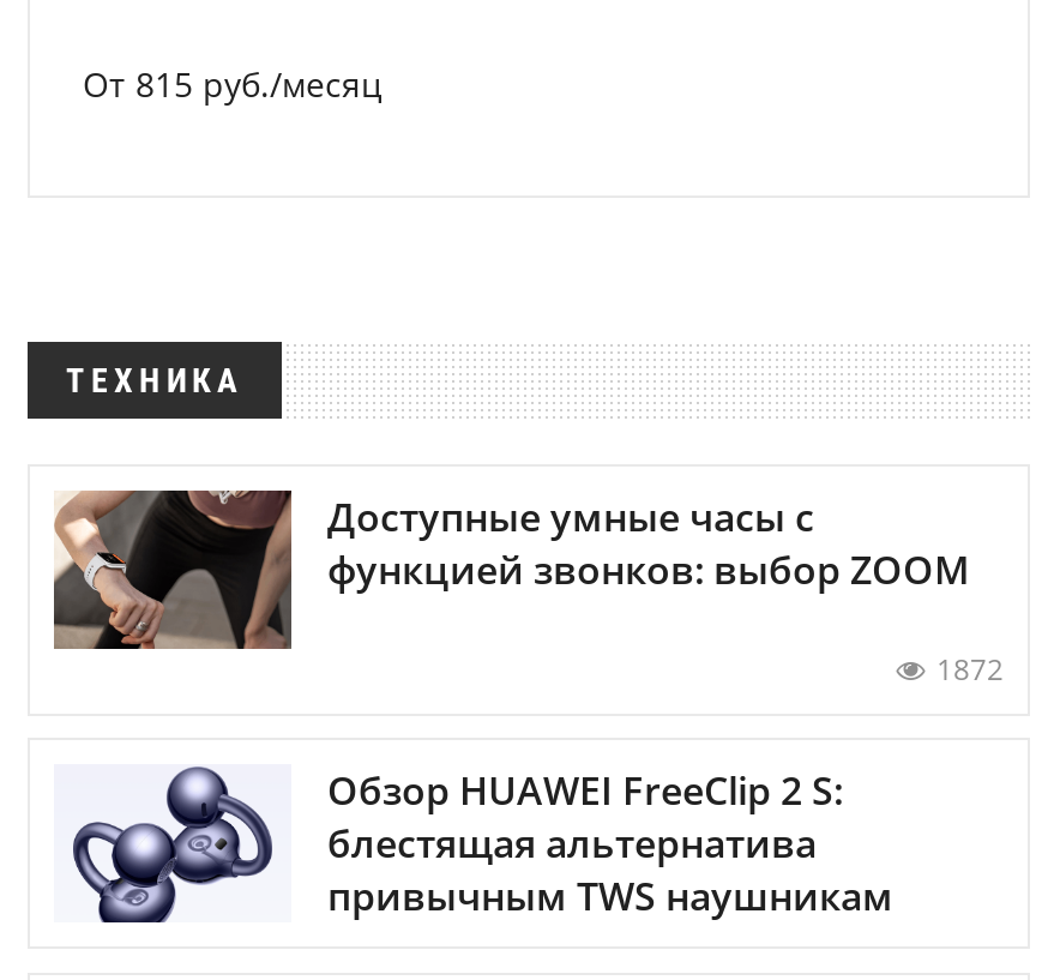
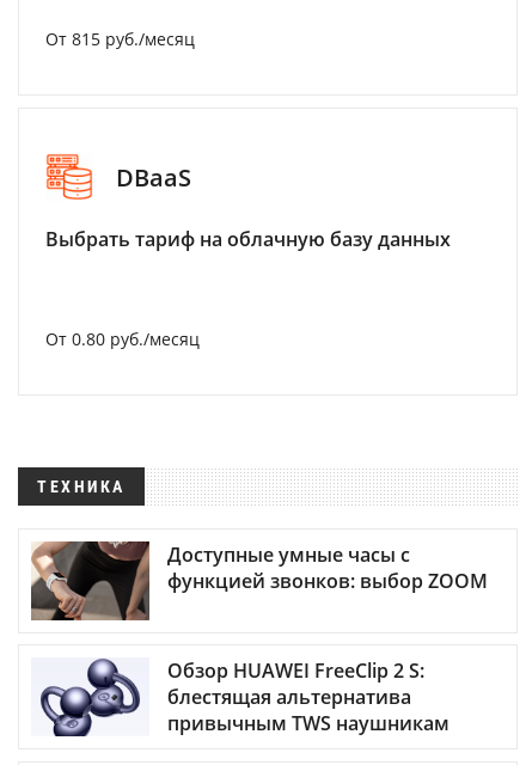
none -> [45,153,451,252] [image] | DBaaS | Выбрать тариф на облачную базу данных
none -> [45,328,200,350] От 0.80 руб./месяц
moved [52,361,970,651] -> [30,477,488,622]: [image] | ТЕХНИКА | Доступные умные часы с | функцией звонков: выбор ZOOM
[936,649,1004,690] 1872 -> none

